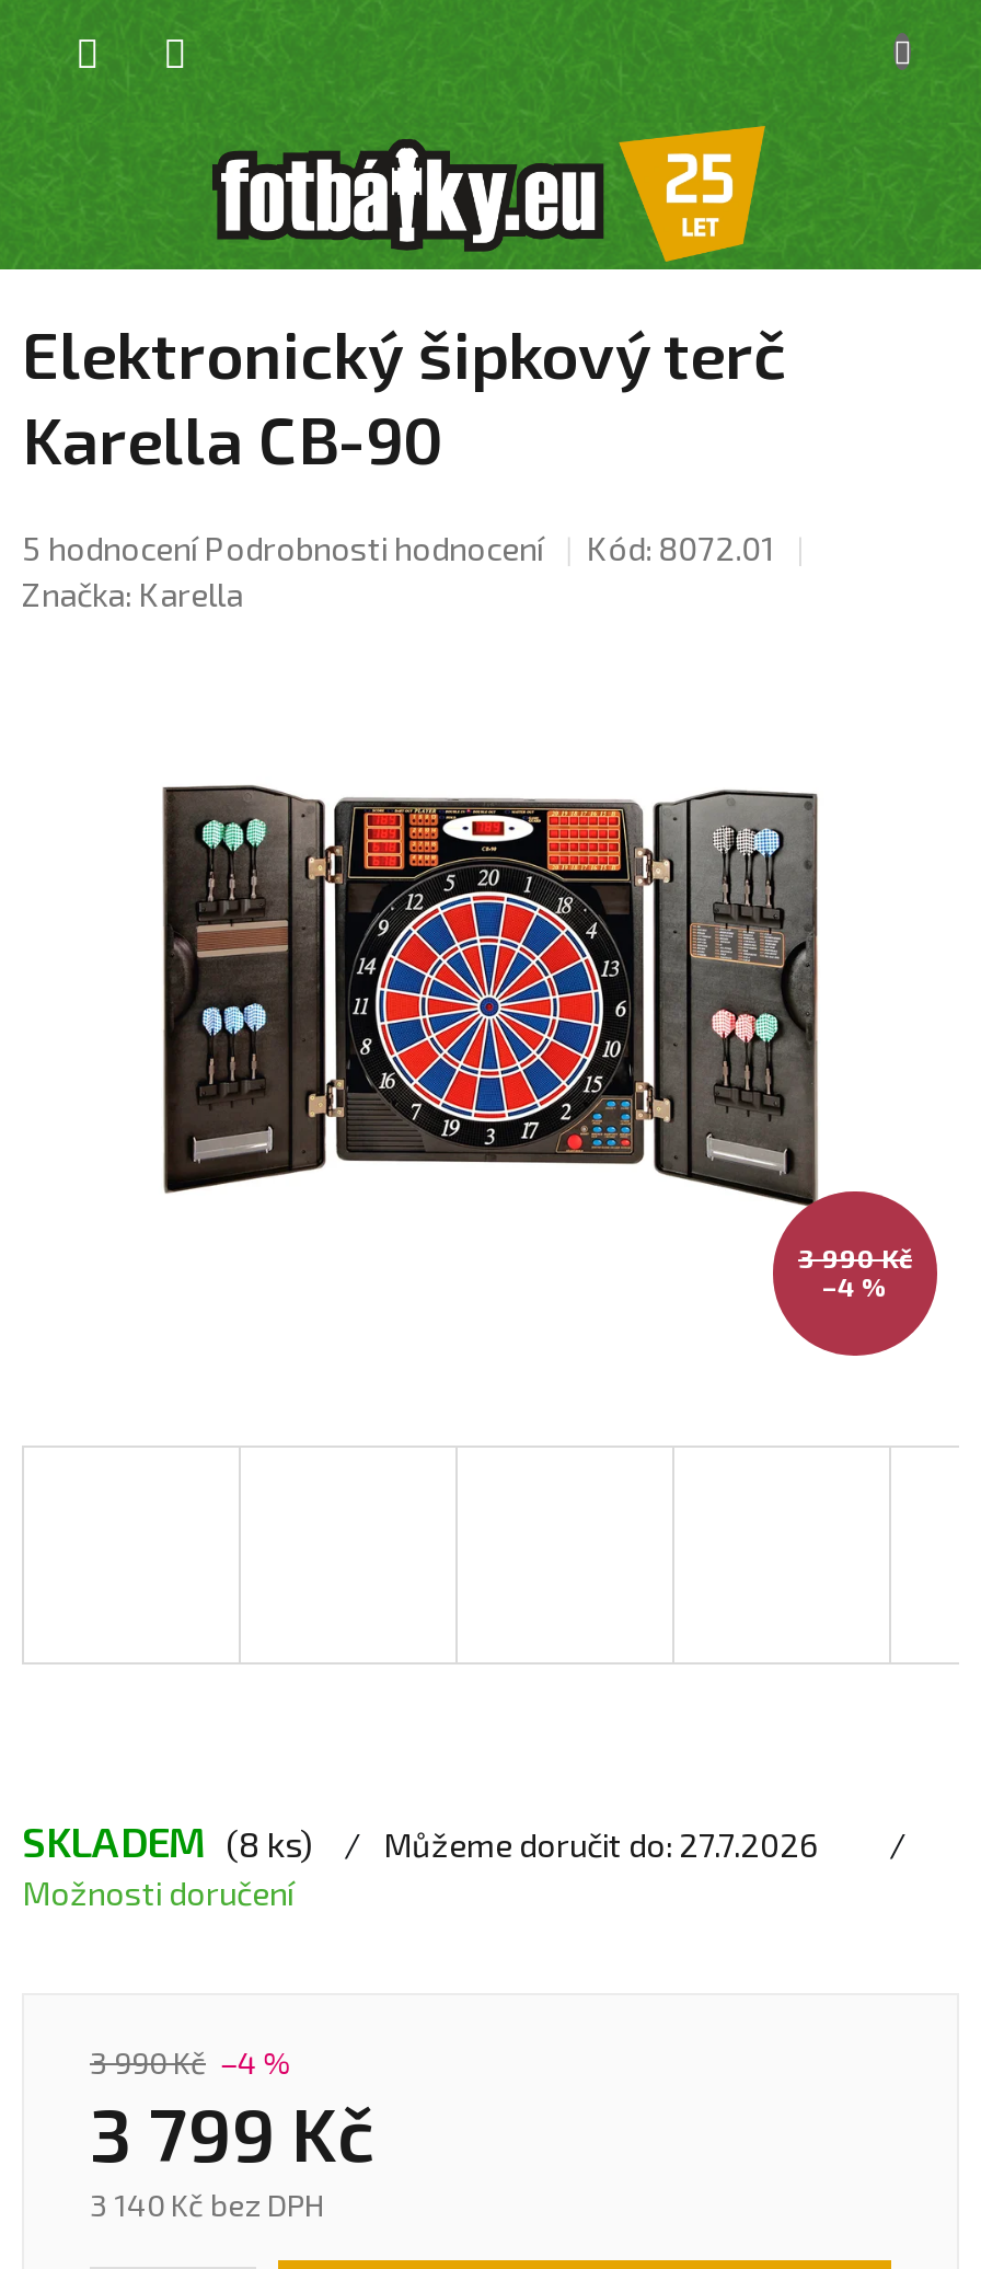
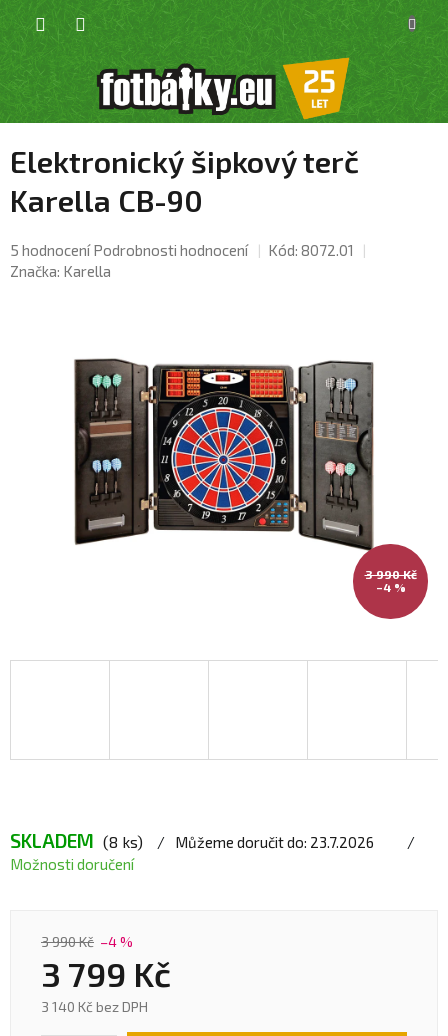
[383,1824,823,1863] Můžeme doručit do: 27.7.2026 -> [175,833,377,851] Můžeme doručit do: 23.7.2026

